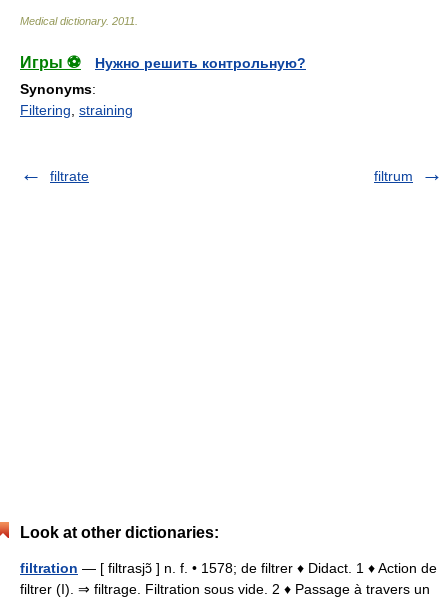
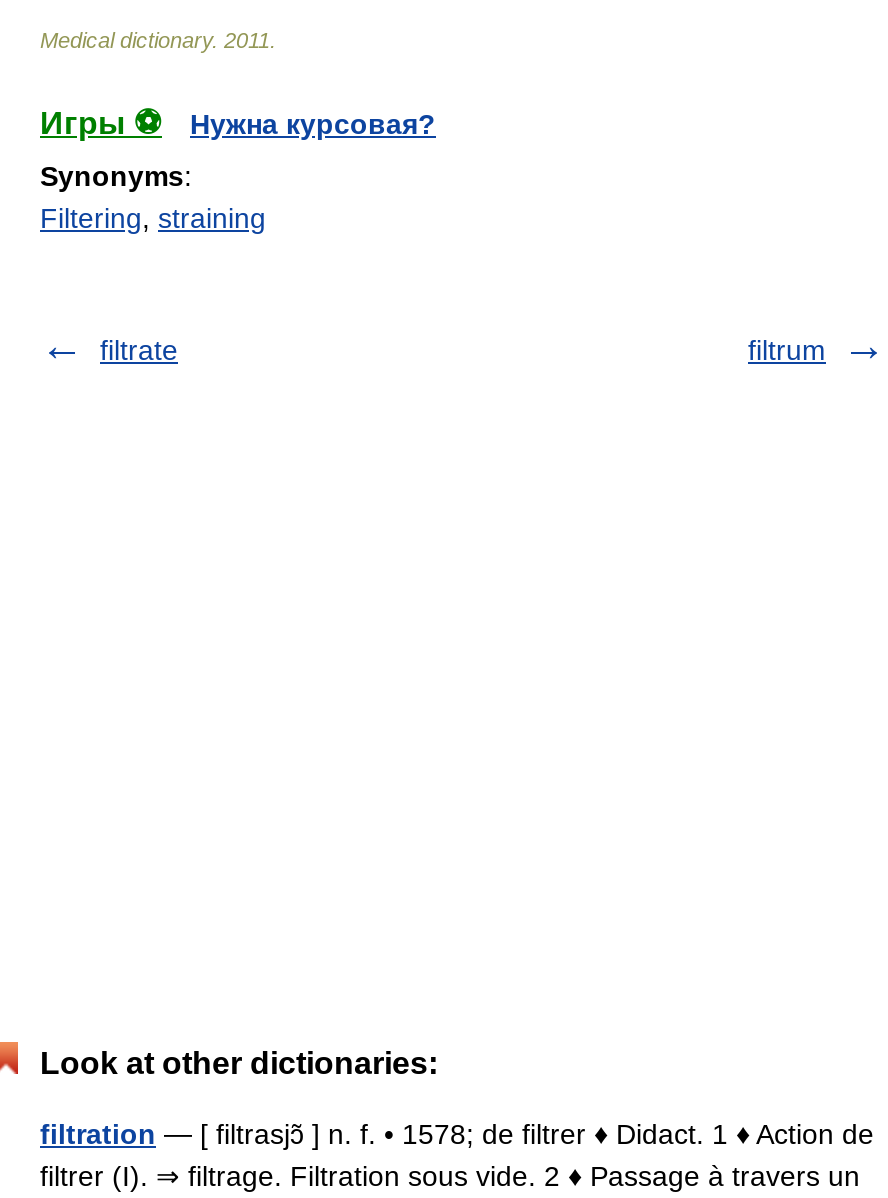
[95,55,306,71] Нужно решить контрольную? -> [190,108,436,140] Нужна курсовая?

